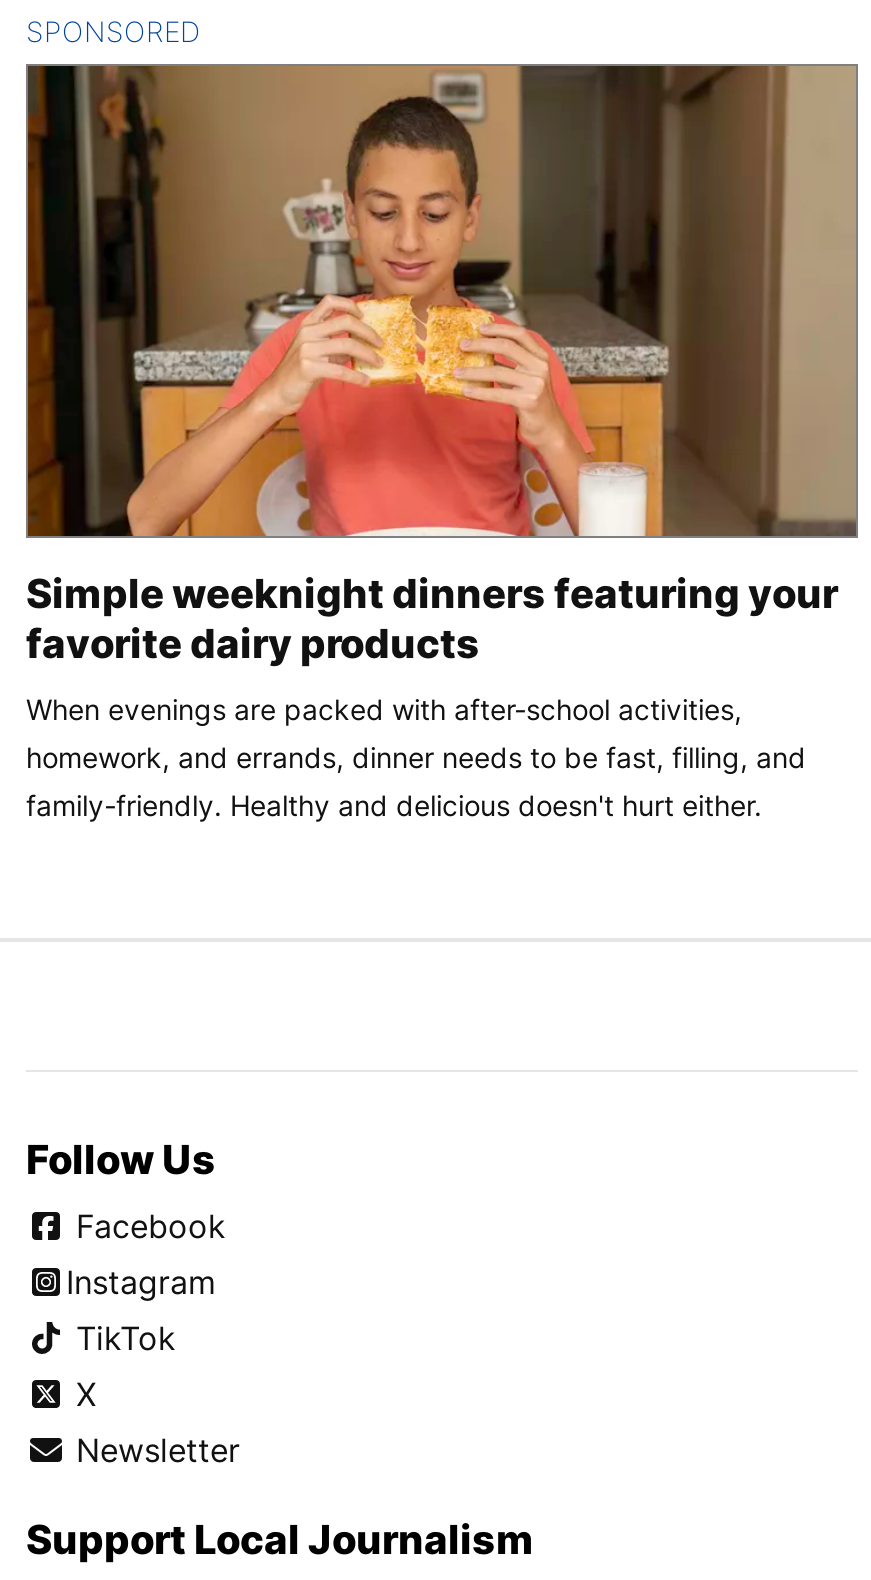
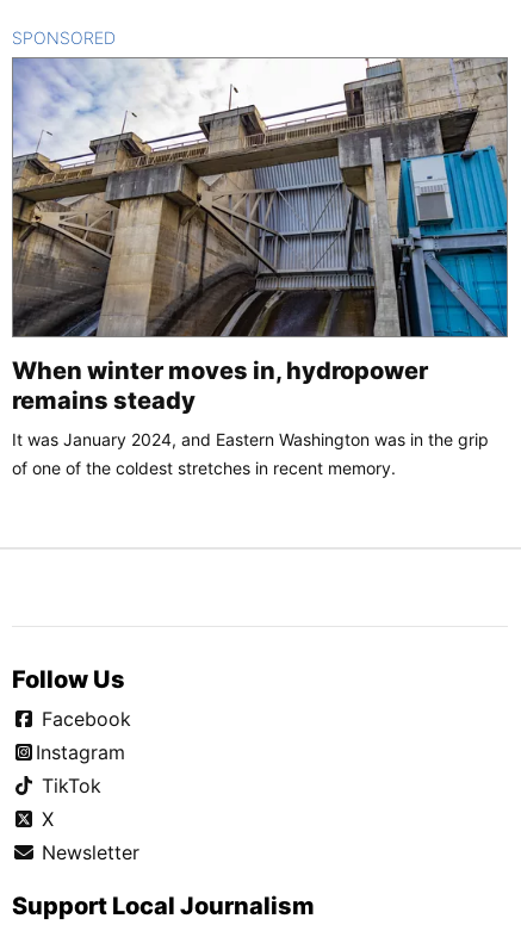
[26,63,858,668] [image] | Simple weeknight dinners featuring your | favorite dairy products -> [12,58,508,414] [image] | When winter moves in, hydropower | remains steady
[26,692,806,822] When evenings are packed with after-school activities, | homework, and errands, dinner needs to be fast, filling, and | family-friendly. Healthy and delicious doesn't hurt either. -> [12,429,489,478] It was January 2024, and Eastern Washington was in the grip | of one of the coldest stretches in recent memory.

